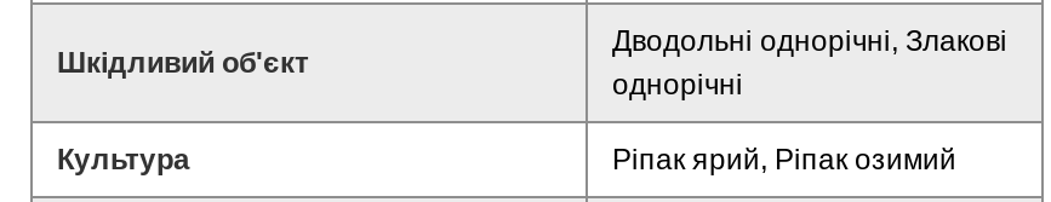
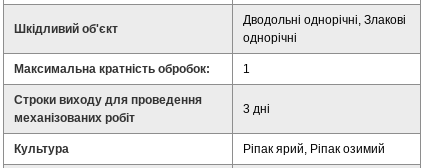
none -> [14,62,250,125] Максимальна кратність обробок: | 1 | Строки виходу для проведення | механізованих робіт
none -> [243,102,270,116] 3 дні

